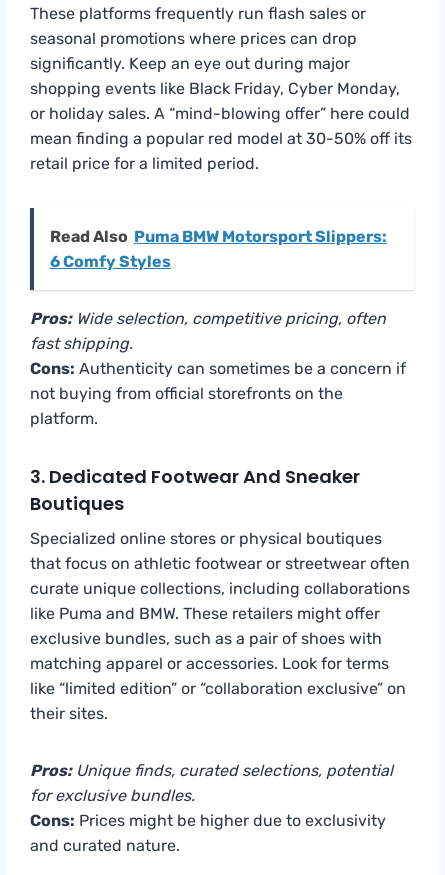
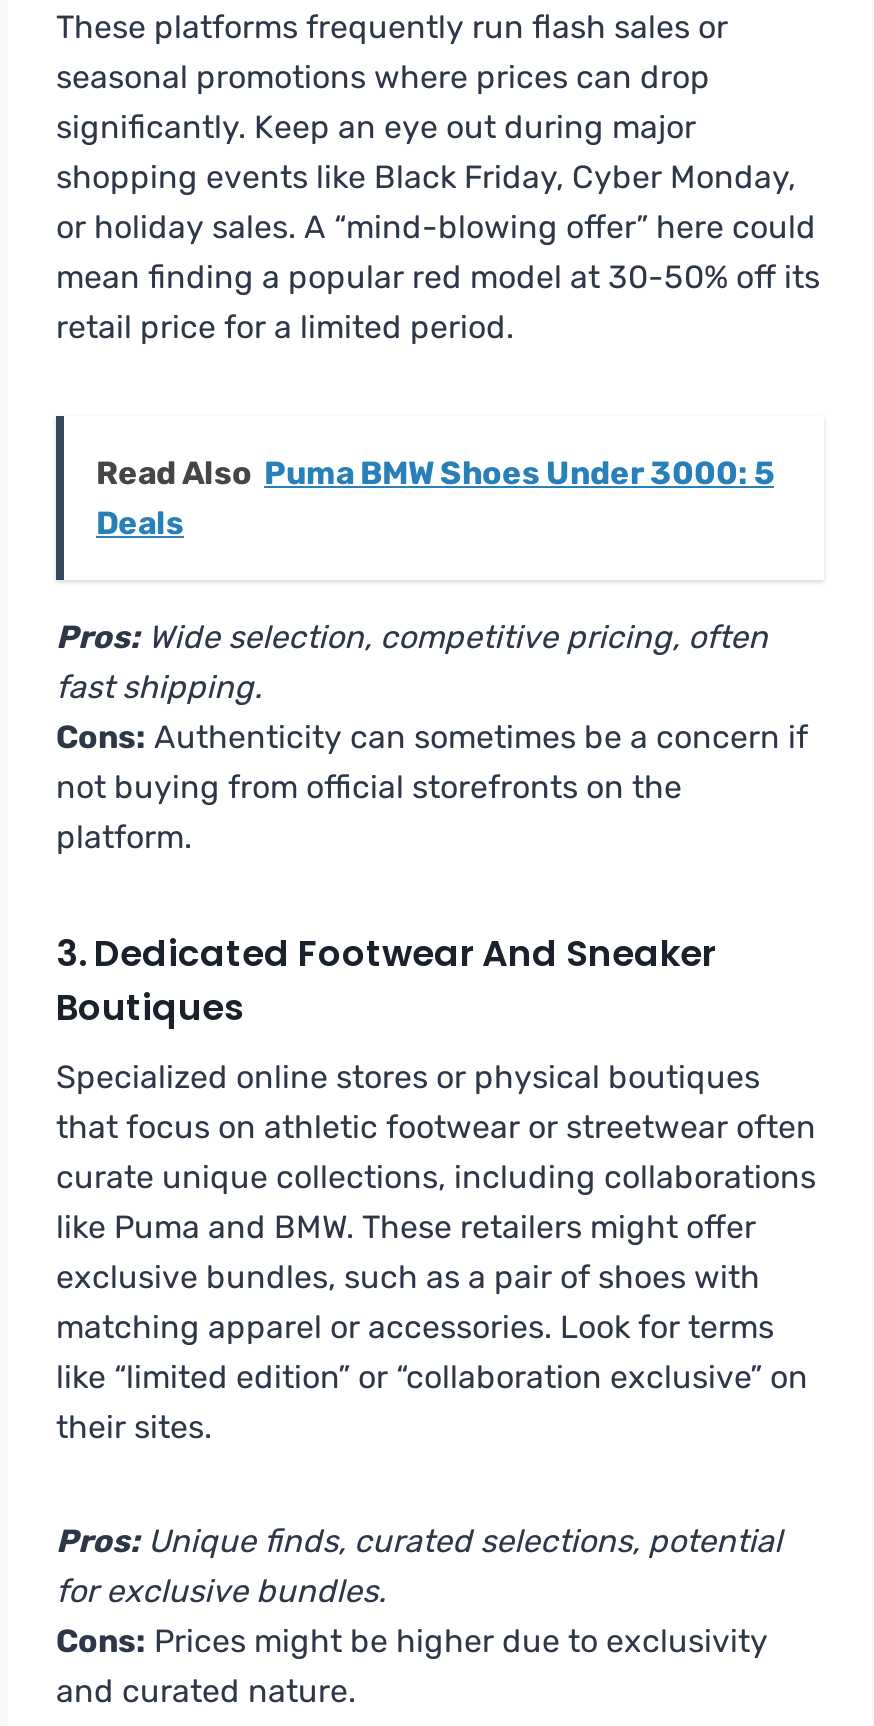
[50,227,387,271] Read Also Puma BMW Motorsport Slippers: | 6 Comfy Styles -> [96,454,774,542] Read Also Puma BMW Shoes Under 3000: 5 | Deals

